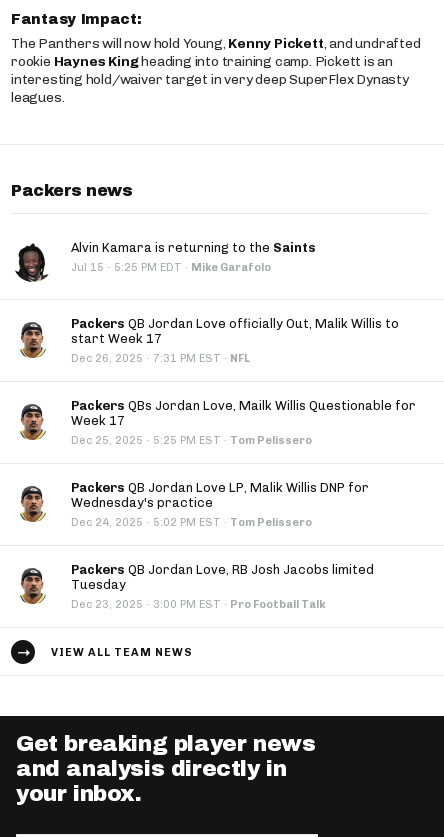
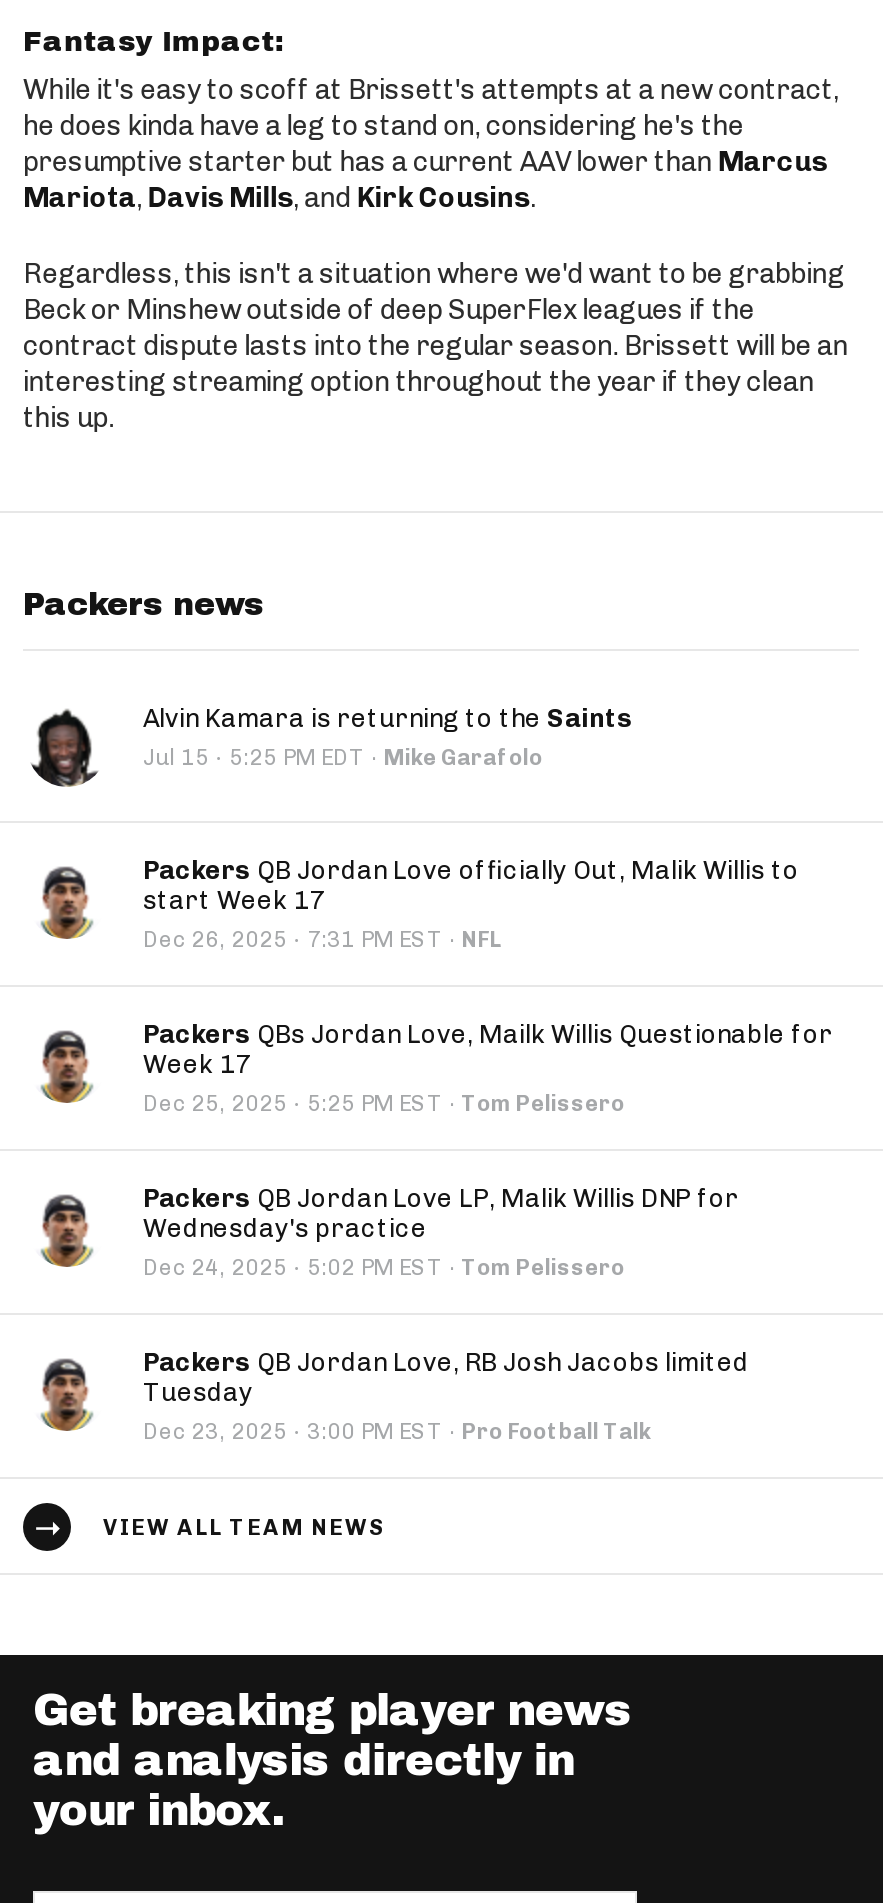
[11,35,421,106] The Panthers will now hold Young, Kenny Pickett, and undrafted | rookie Haynes King heading into training camp. Pickett is an | interesting hold/waiver target in very deep SuperFlex Dynasty | leagues. -> [23,73,848,435] While it's easy to scoff at Brissett's attempts at a new contract, | he does kinda have a leg to stand on, considering he's the | presumptive starter but has a current AAV lower than Marcus | Mariota, Davis Mills, and Kirk Cousins. | Regardless, this isn't a situation where we'd want to be grabbing | Beck or Minshew outside of deep SuperFlex leagues if the | contract dispute lasts into the regular season. Brissett will be an | interesting streaming option throughout the year if they clean | this up.

